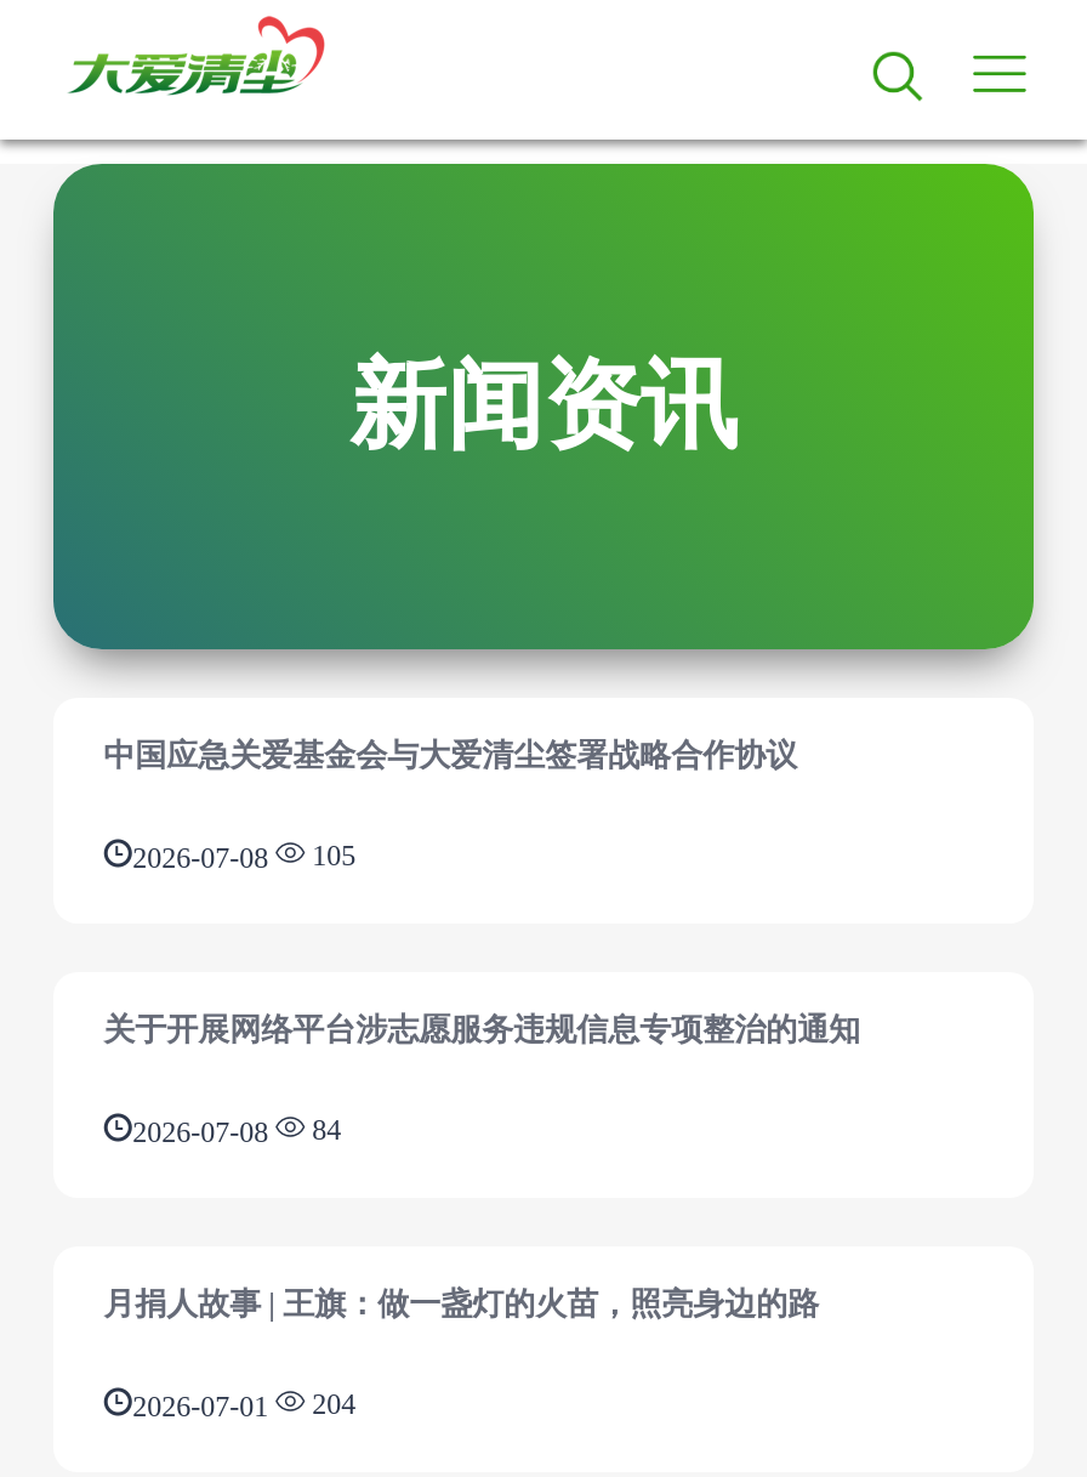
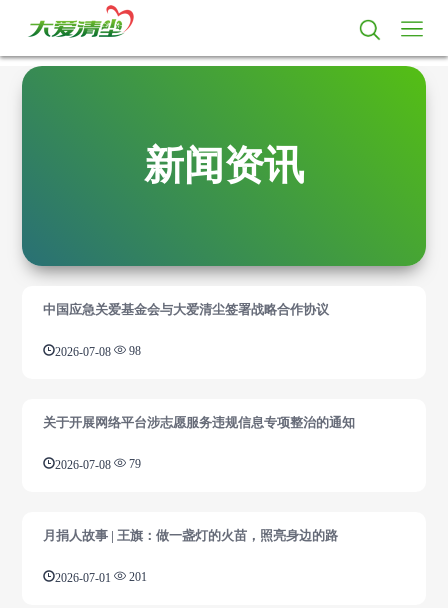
[132,836,356,873] 2026-07-08 105 -> [55,343,141,358] 2026-07-08 98
[132,1110,341,1147] 2026-07-08 84 -> [55,456,141,471] 2026-07-08 79
[132,1385,356,1421] 2026-07-01 204 -> [55,569,147,584] 2026-07-01 201

